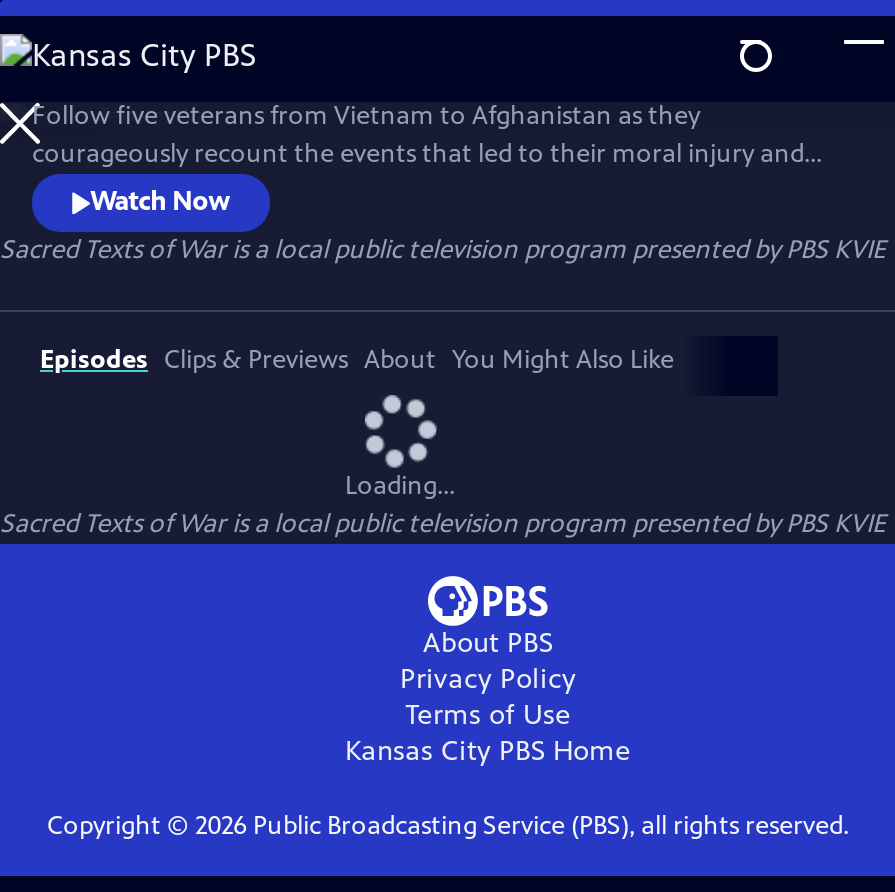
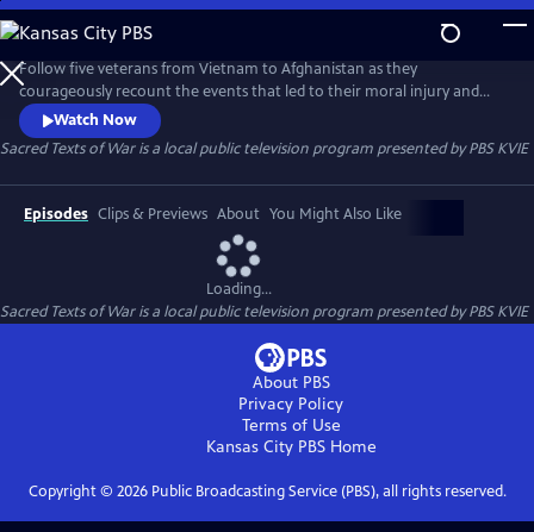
[364,396,438,466] [image] -> [216,234,260,277] [image]

